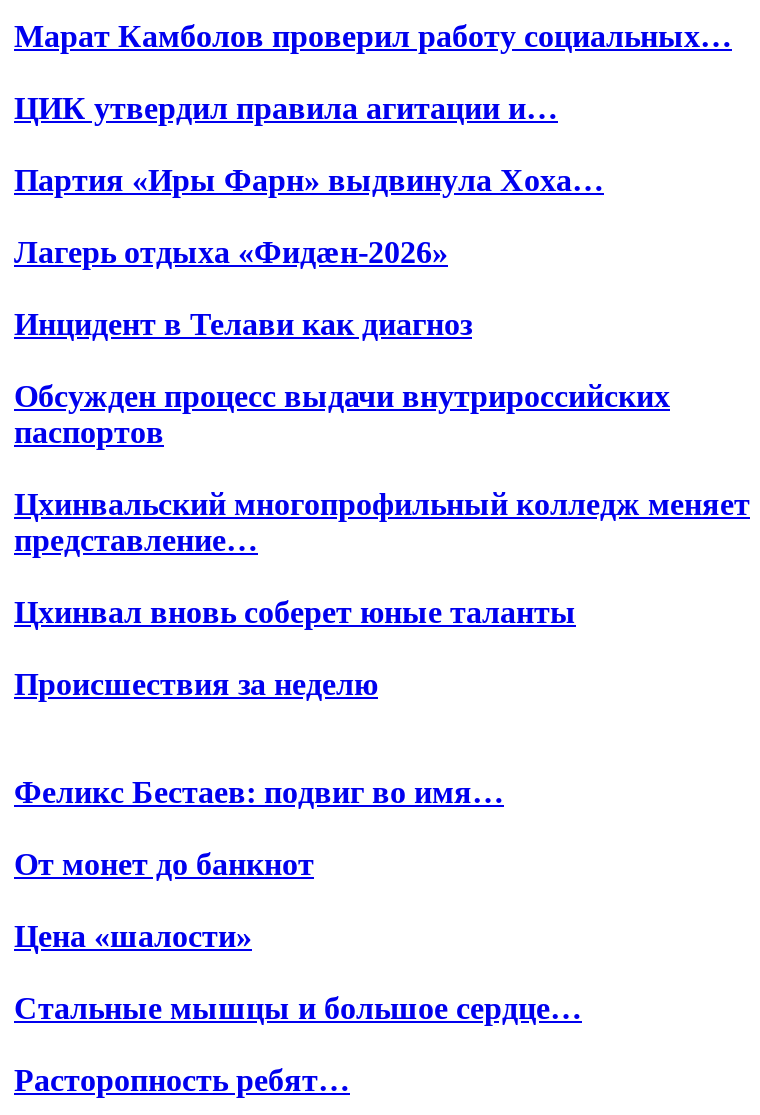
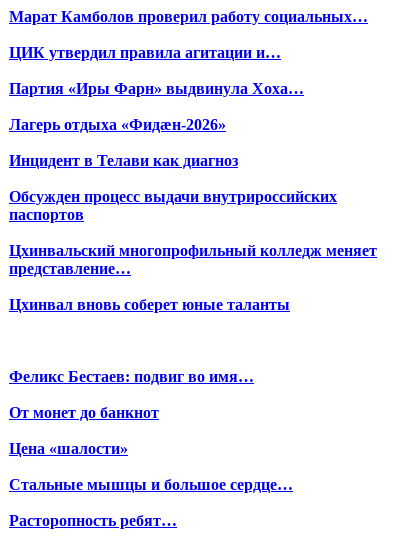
[14,667,378,701] Происшествия за неделю -> none

